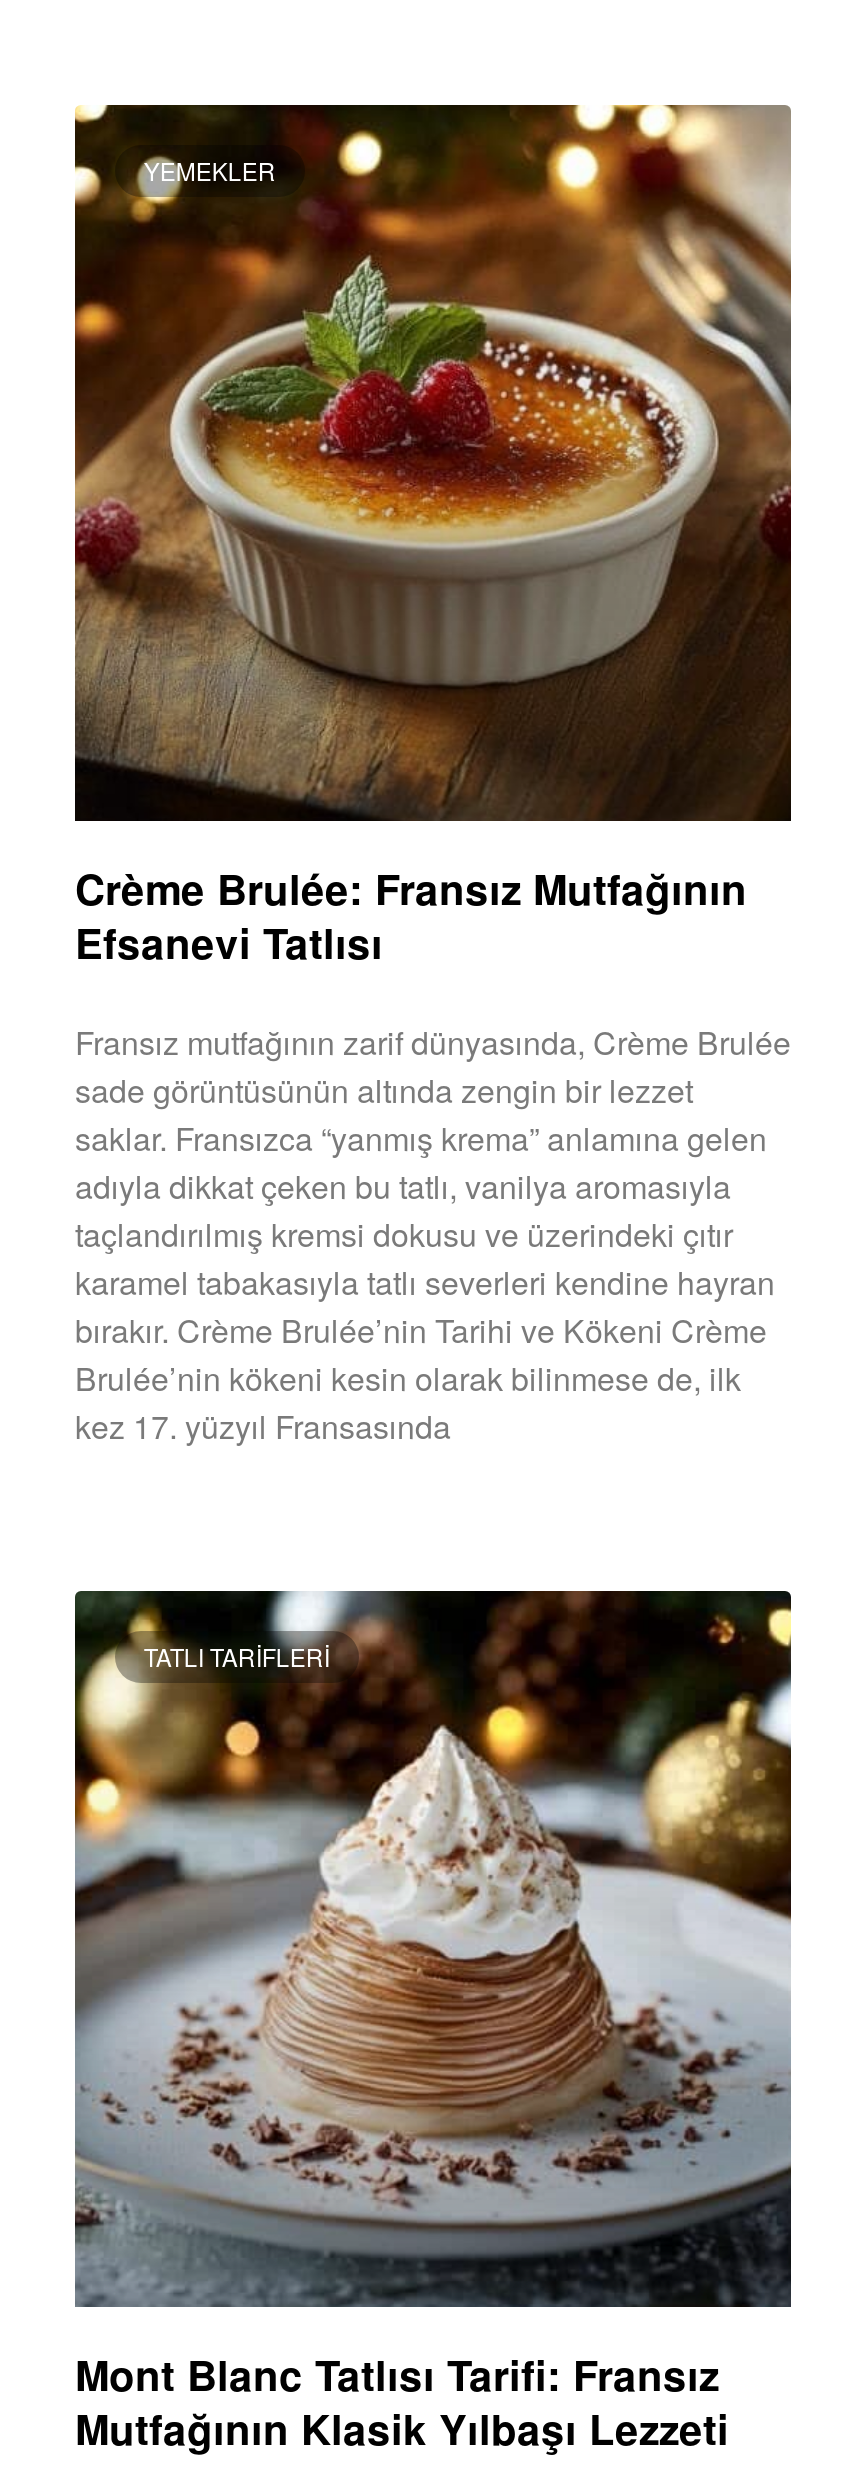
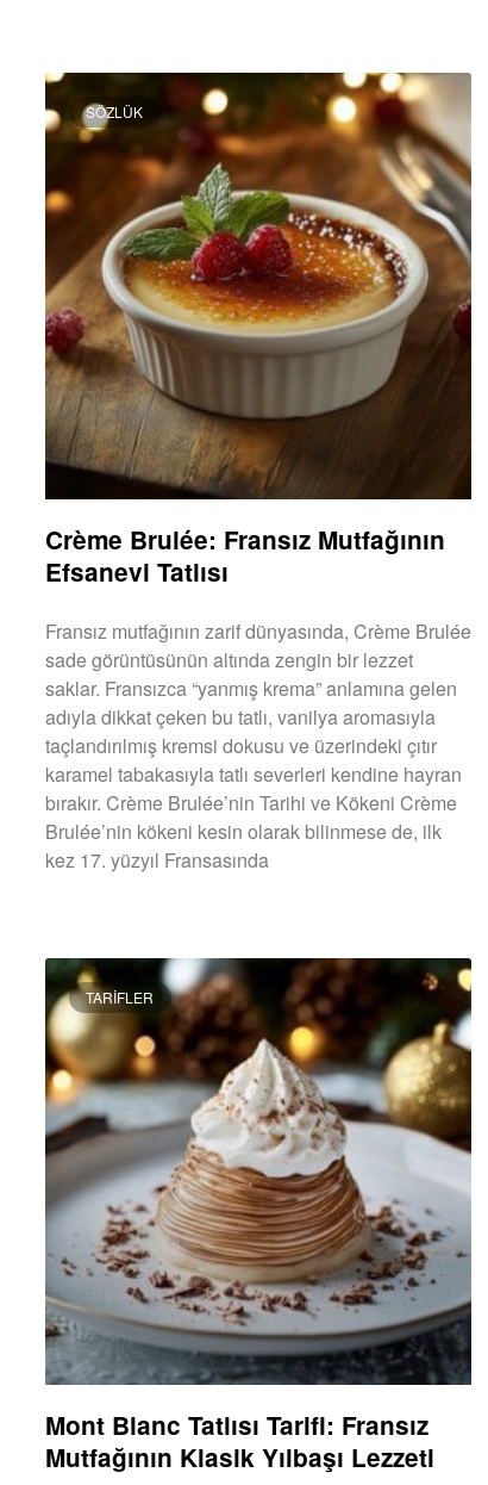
[144,153,276,187] YEMEKLER -> [86,101,143,121] SÖZLÜK
[144,1639,330,1673] TATLI TARIFLERI -> [86,987,154,1007] TARIFLER

